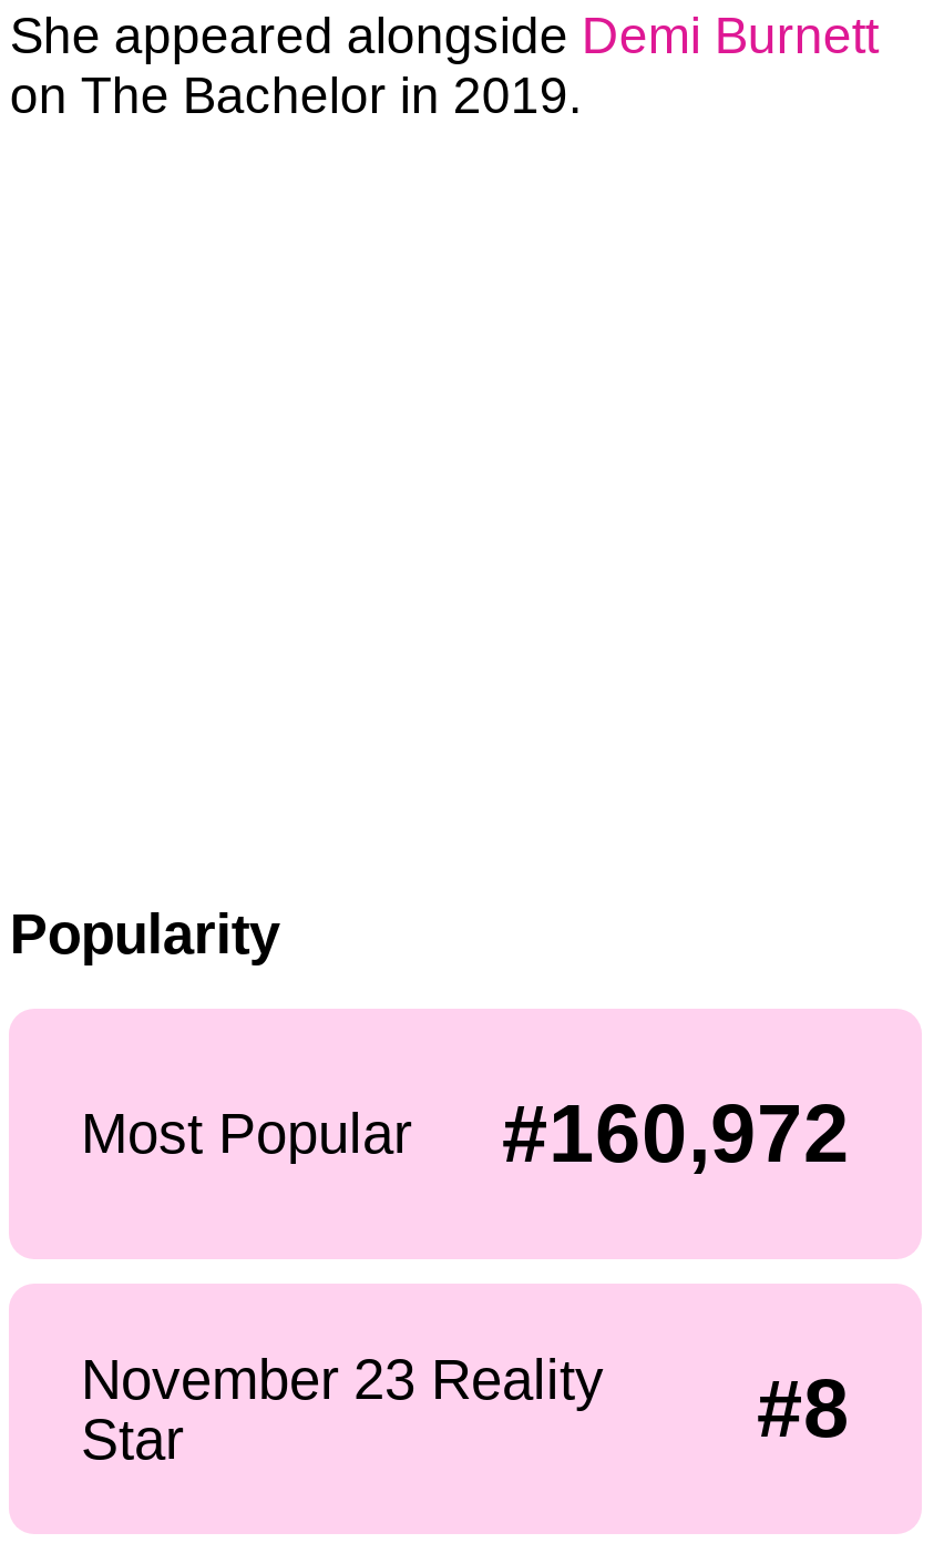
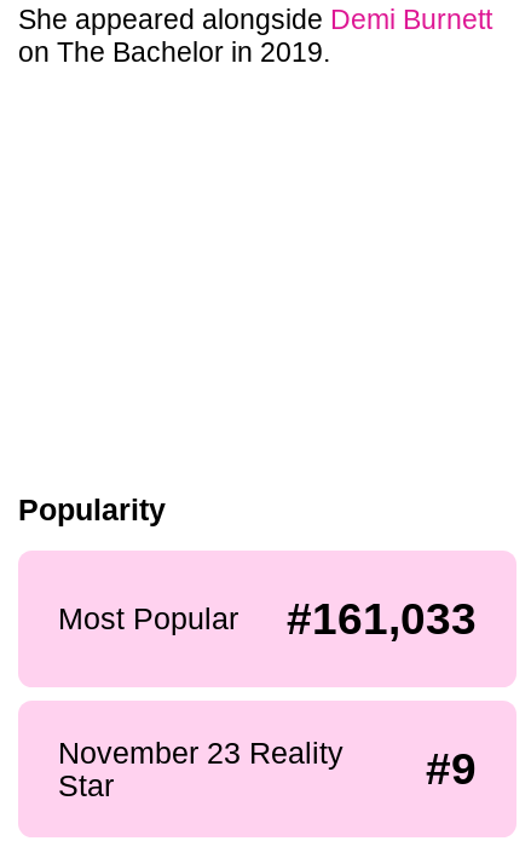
[81,1088,850,1179] Most Popular #160,972 -> [57,594,477,644] Most Popular #161,033
[757,1364,850,1455] #8 -> [426,745,477,794] #9

